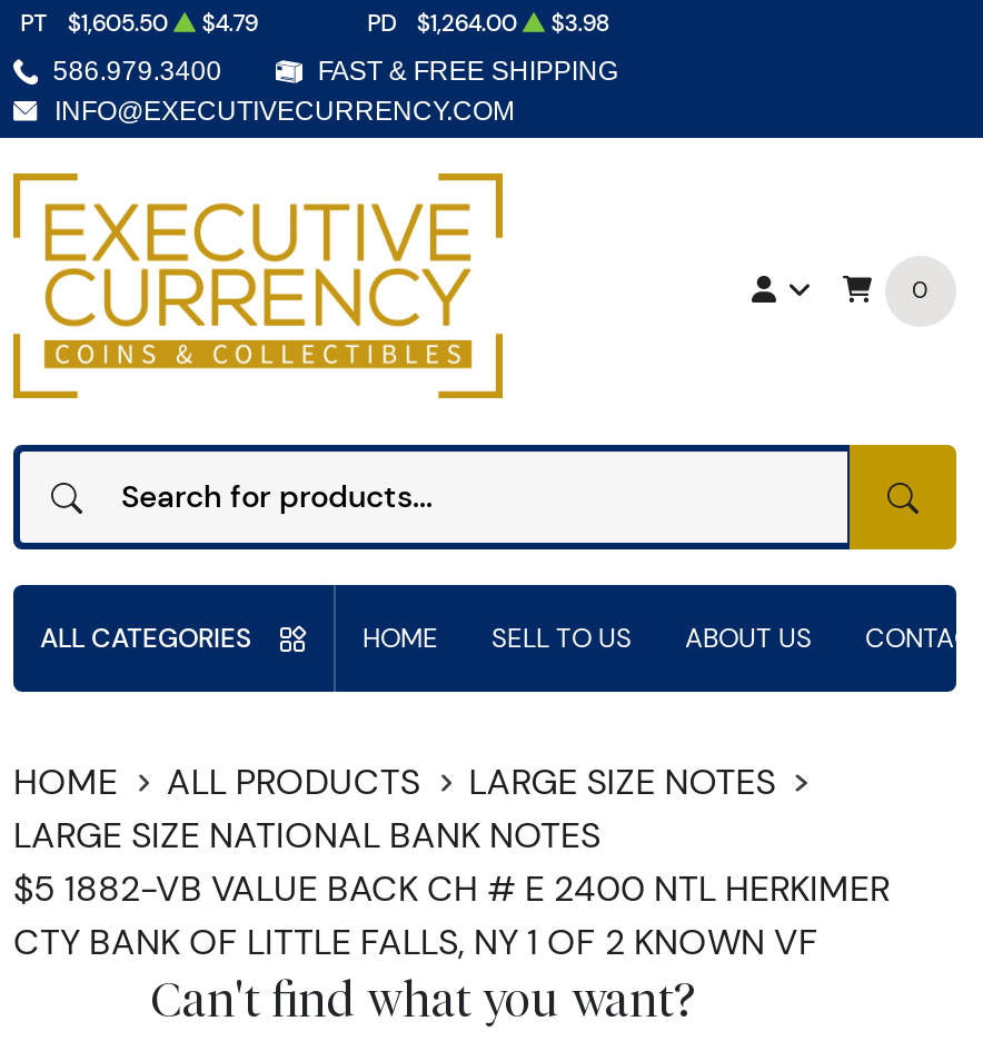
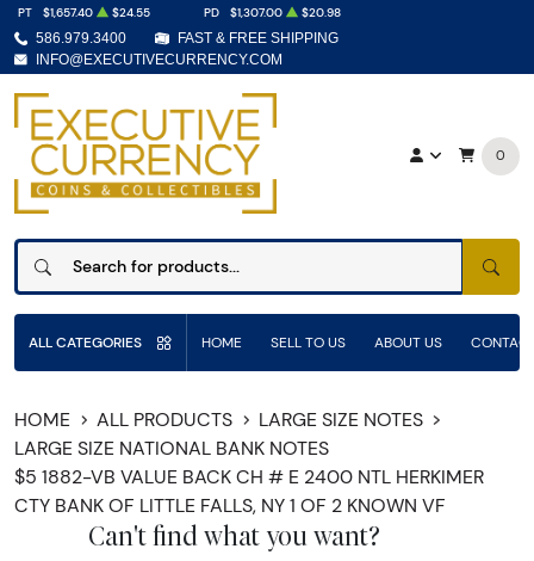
[68,9,168,38] $1,605.50 -> [43,5,93,20] $1,657.40
[202,9,258,38] $4.79 -> [112,5,150,20] $24.55
[417,9,517,38] $1,264.00 -> [231,5,283,20] $1,307.00
[551,9,609,38] $3.98 -> [301,5,341,20] $20.98

